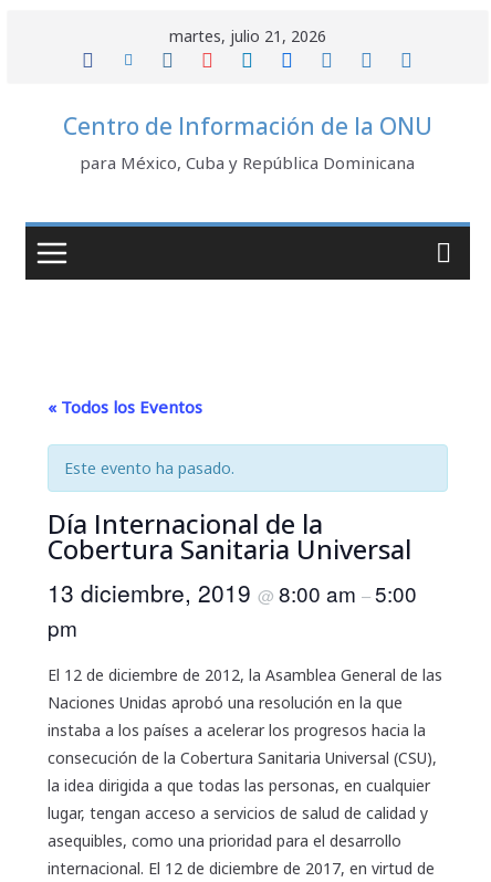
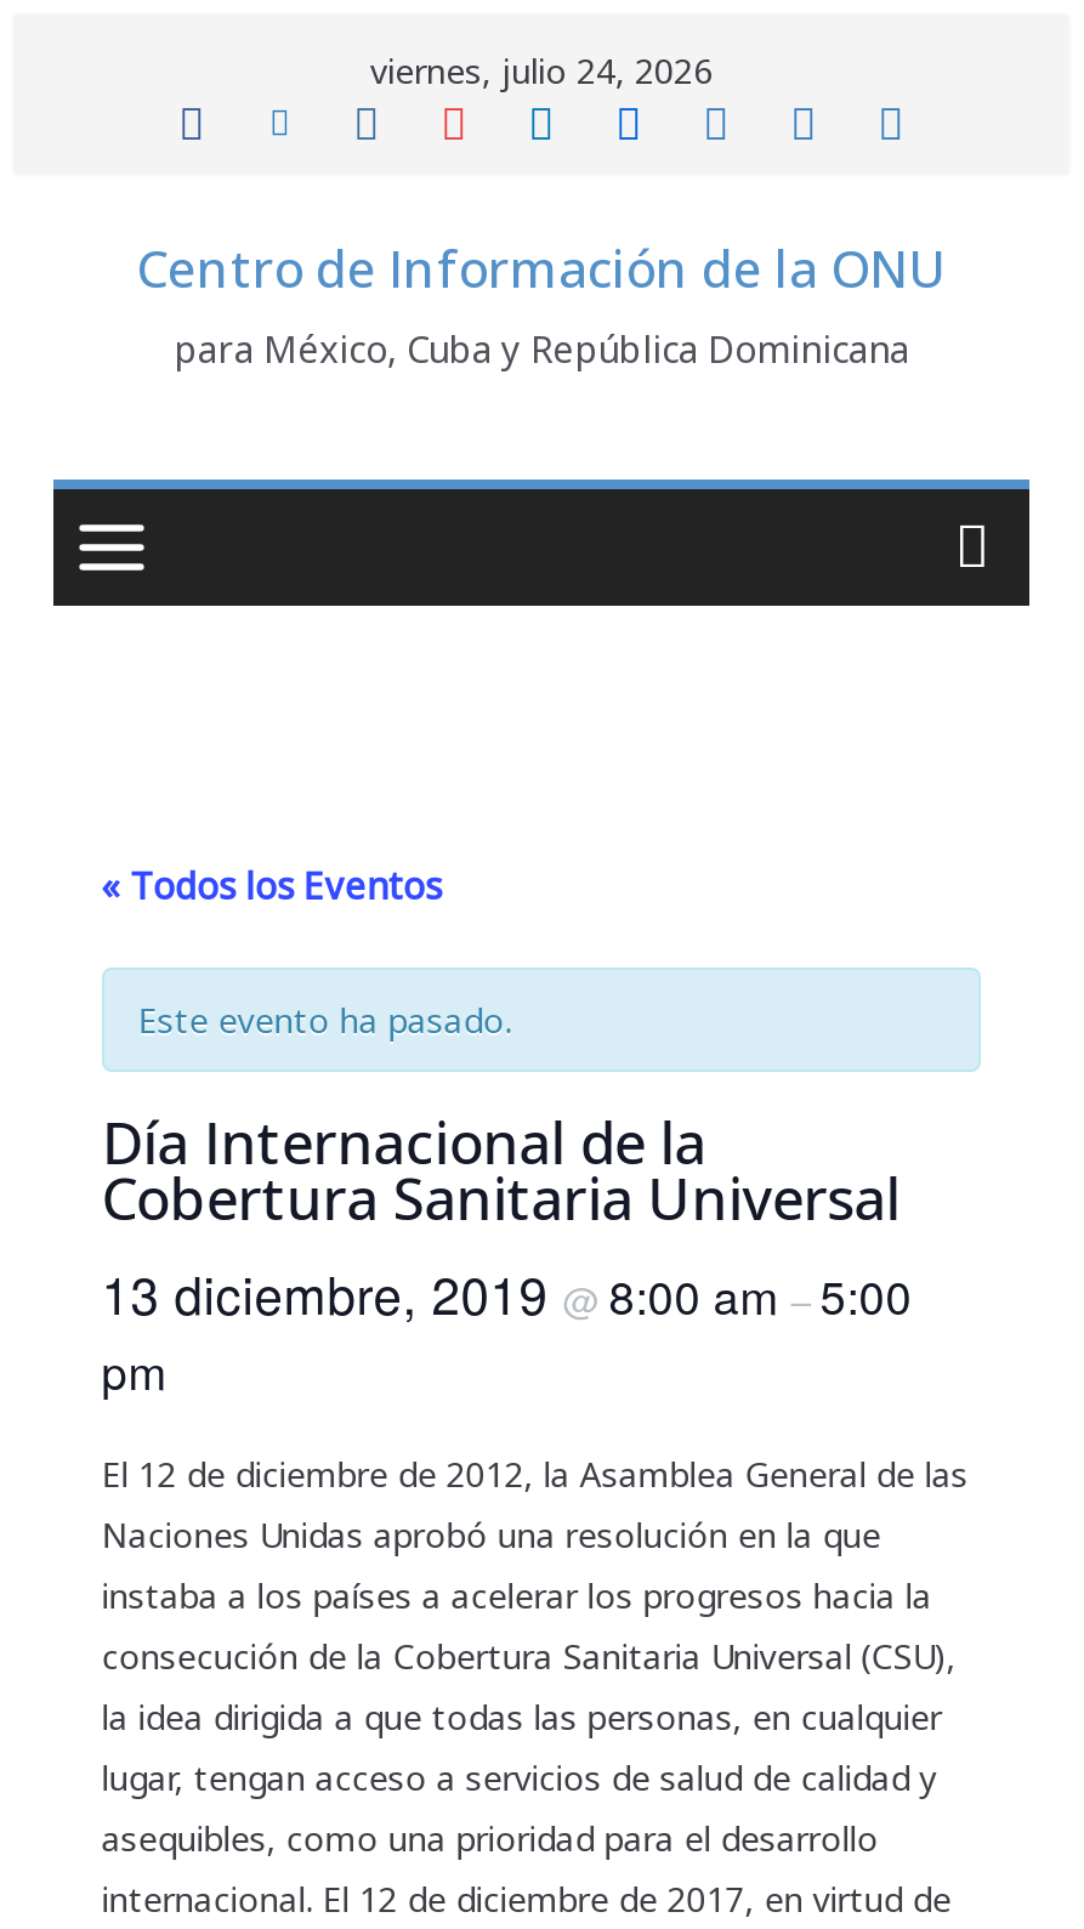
[169,25,326,46] martes, julio 21, 2026 -> [370,47,713,93] viernes, julio 24, 2026

